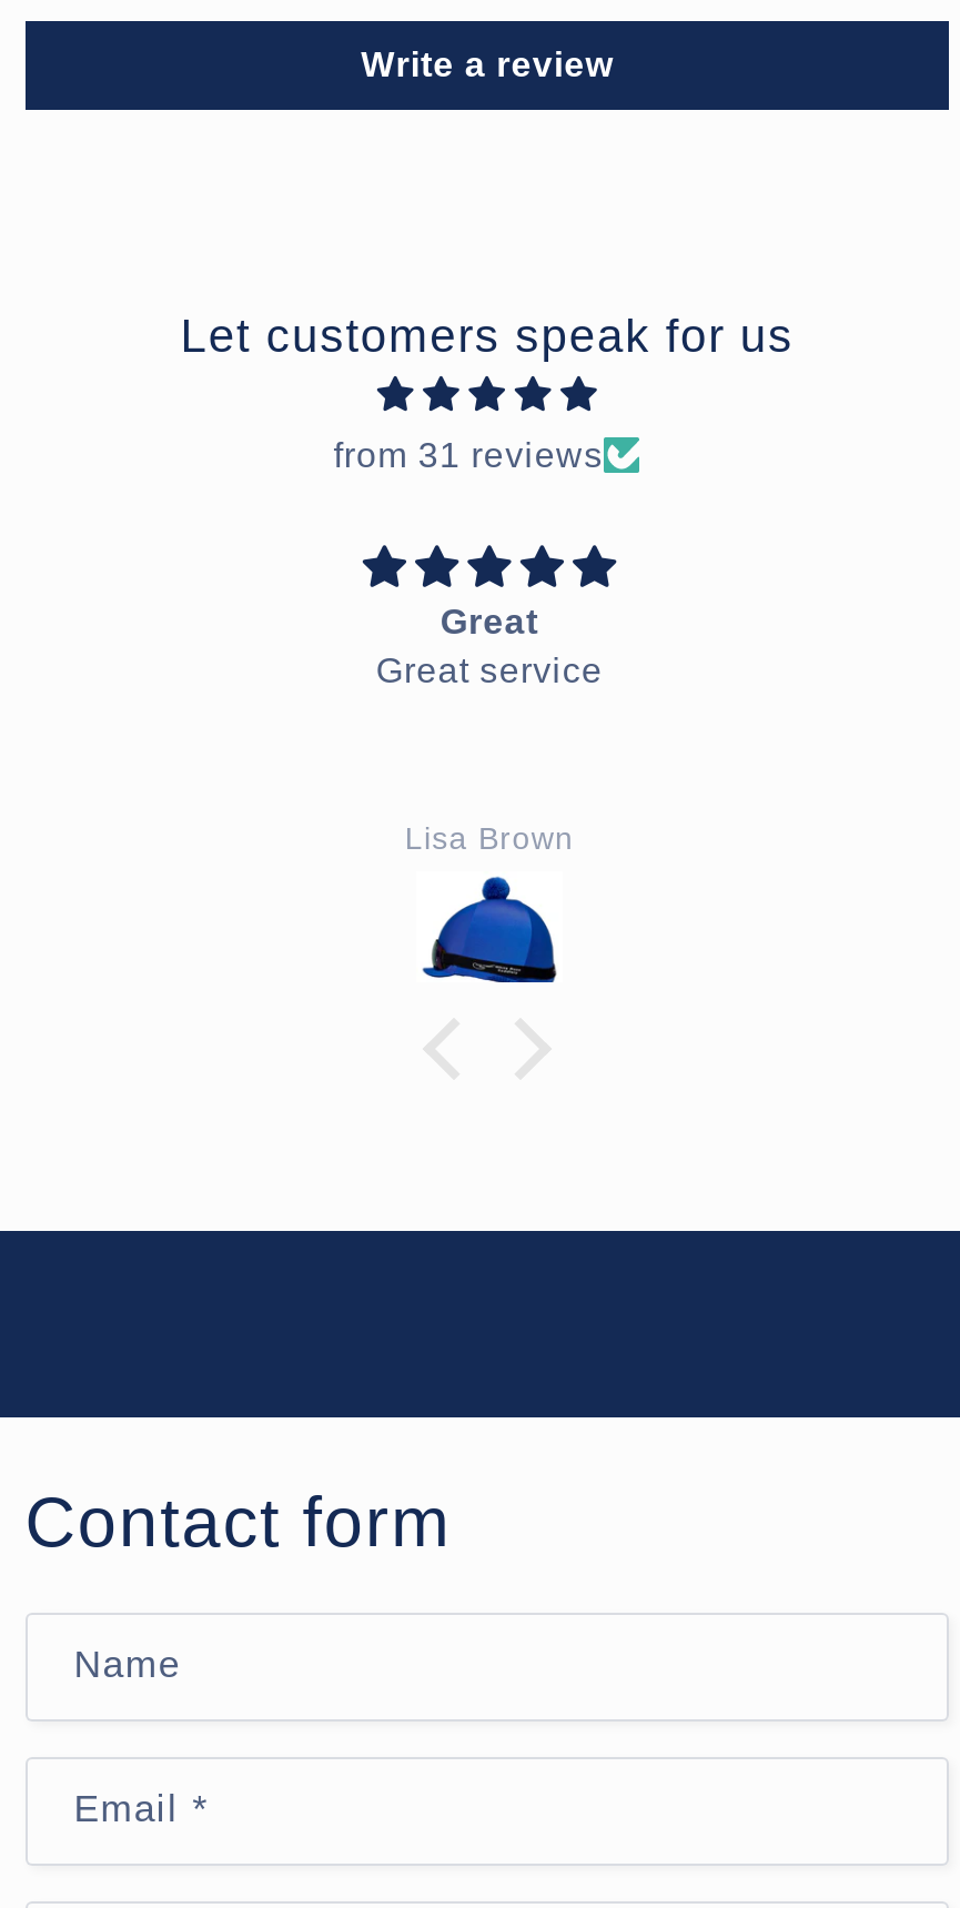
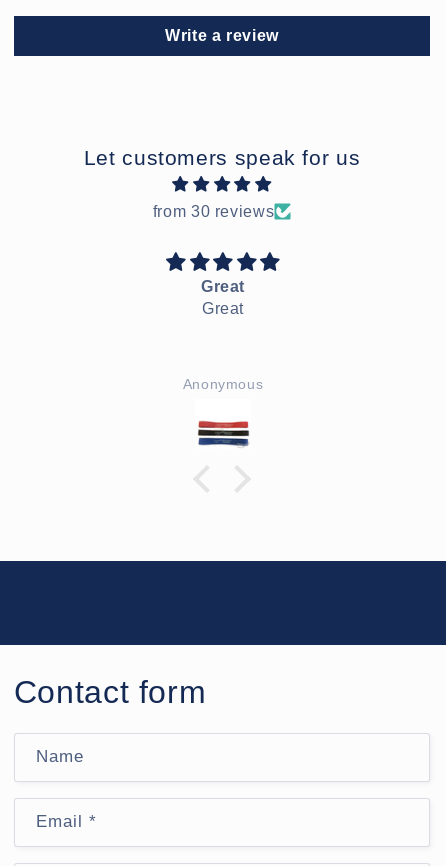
[334,436,603,473] from 31 reviews -> [153,203,274,220] from 30 reviews
[376,651,603,689] Great service -> [202,300,244,317] Great
[405,819,574,855] Lisa Brown -> [183,376,263,392] Anonymous
[421,876,558,985] [image] -> [194,402,253,449] [image]

